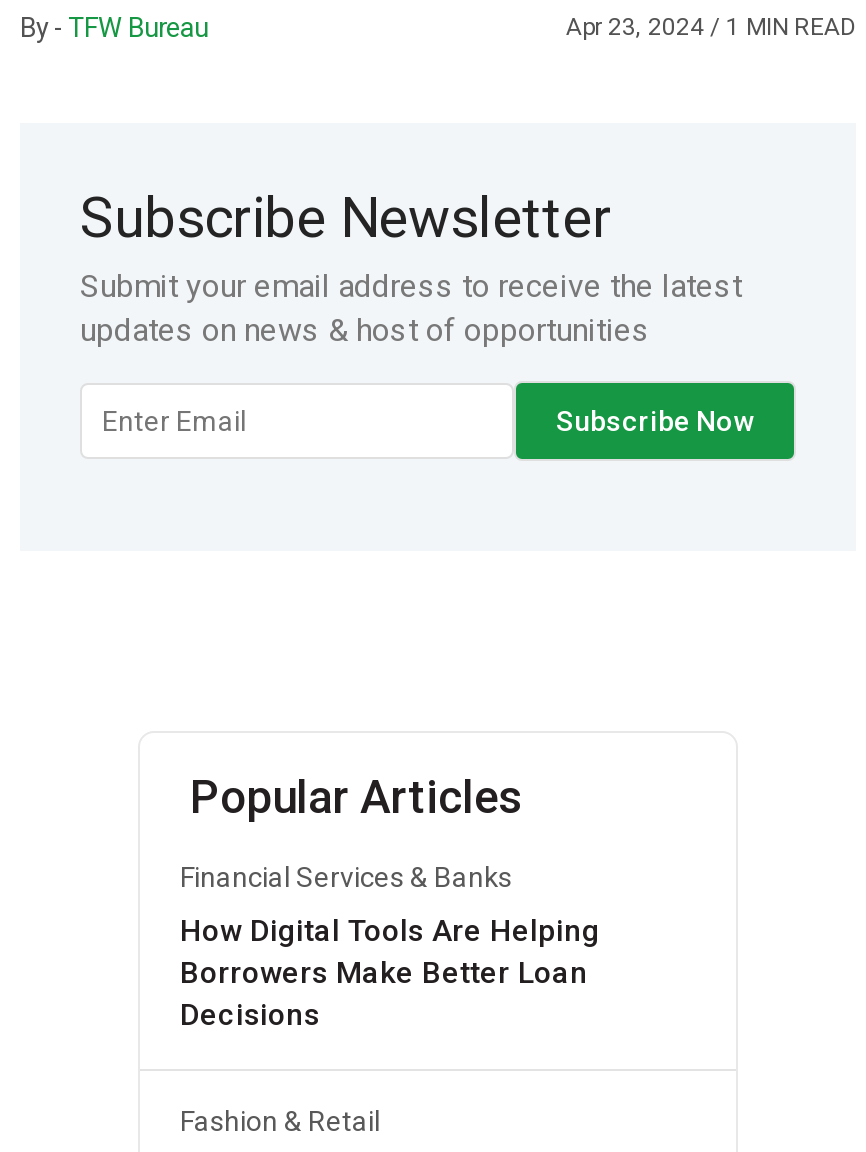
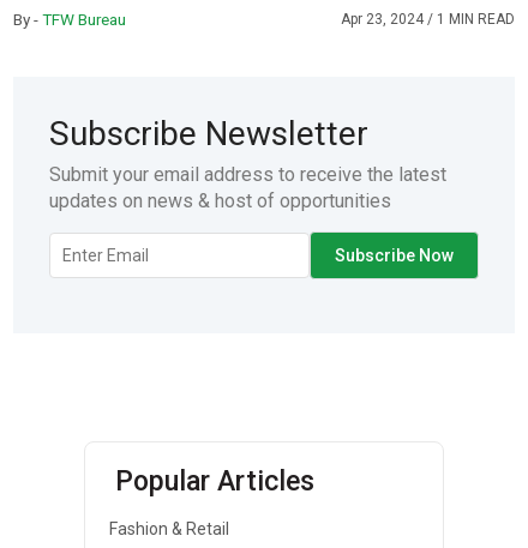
[180,861,600,1033] Financial Services & Banks | How Digital Tools Are Helping | Borrowers Make Better Loan | Decisions -> none

